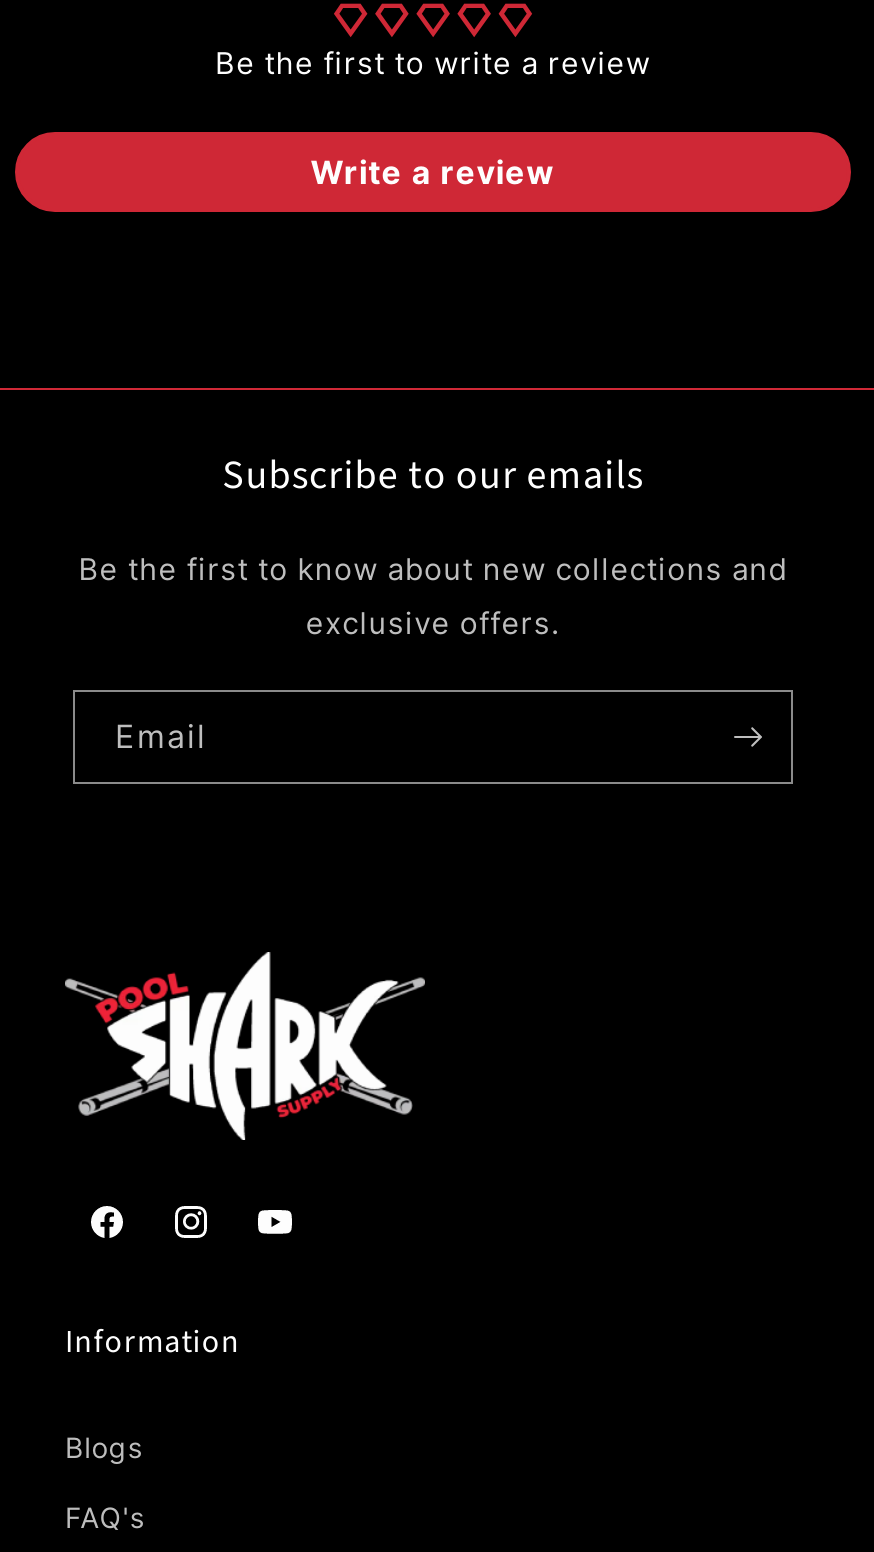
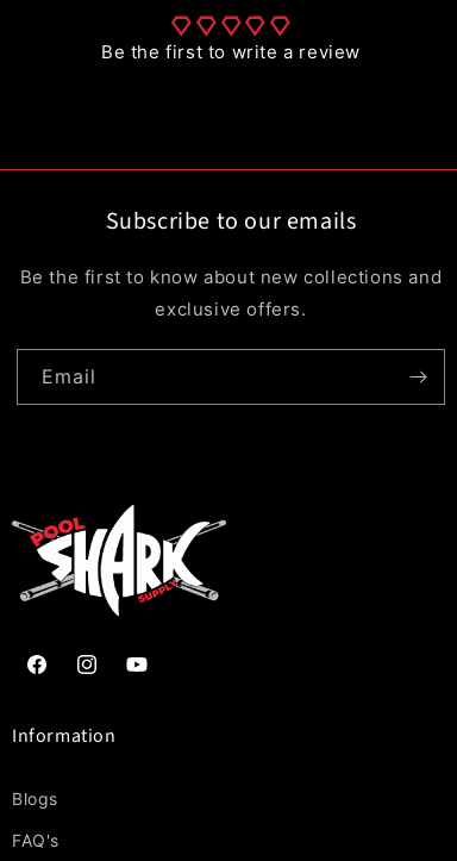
[311,153,555,193] Write a review -> none

